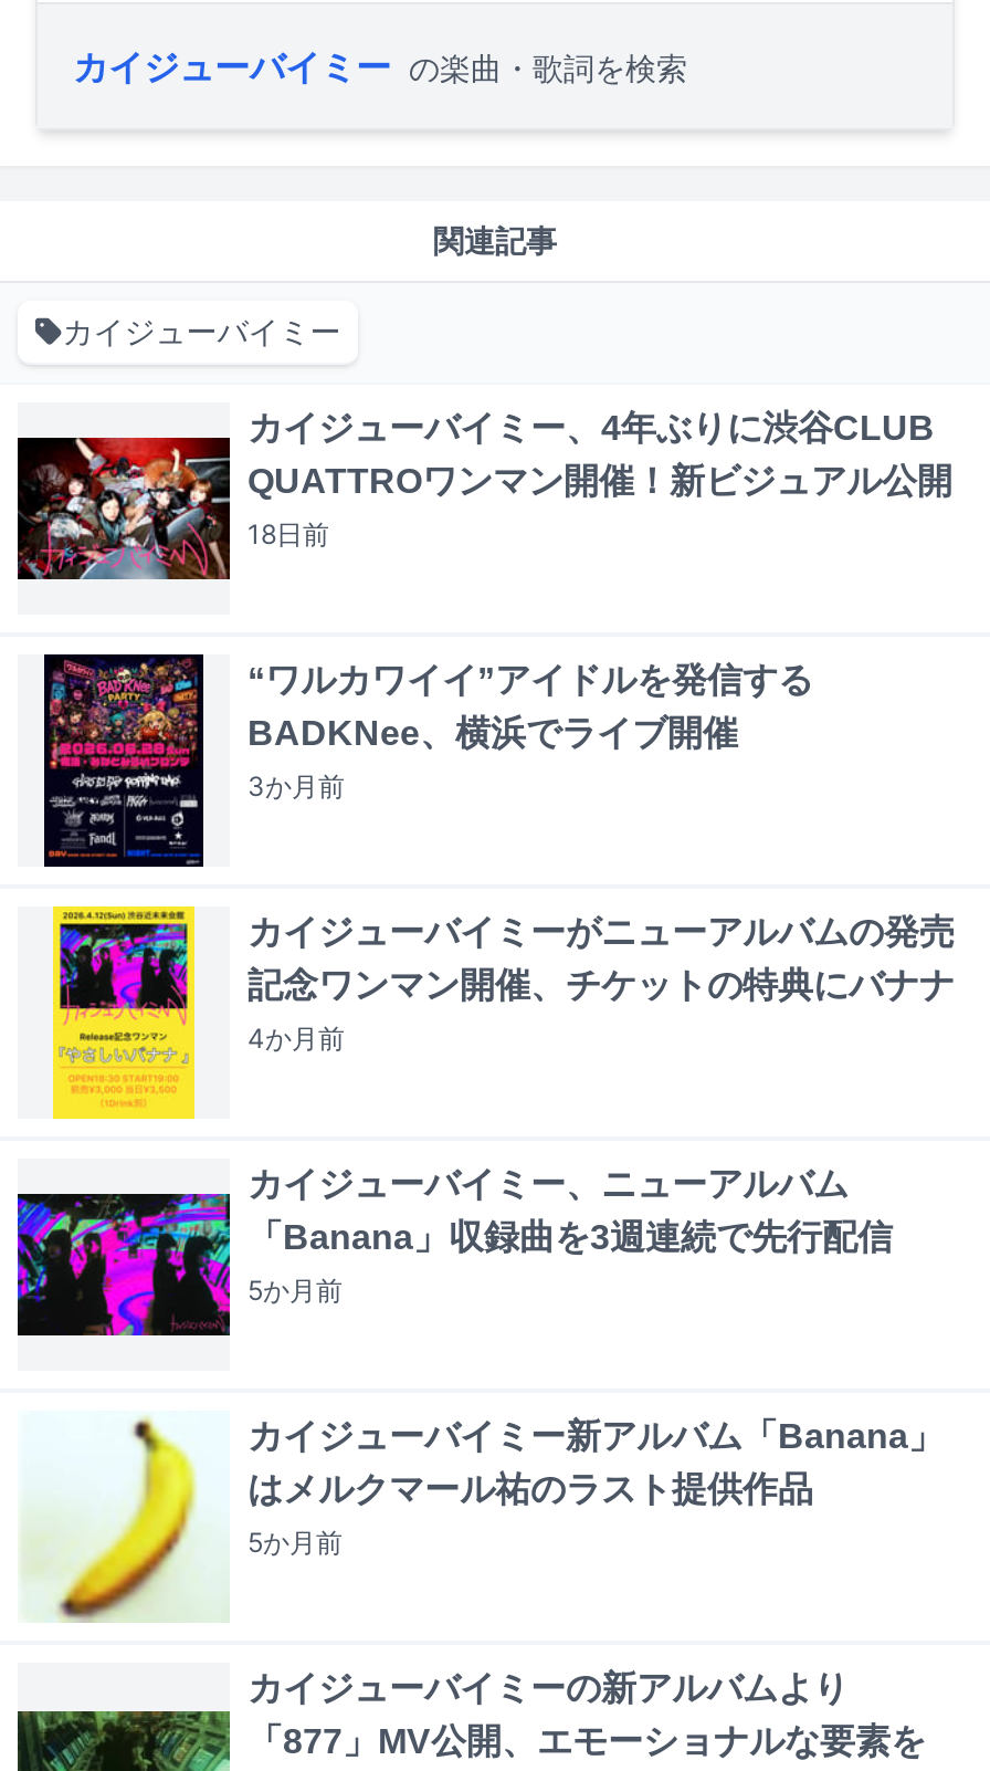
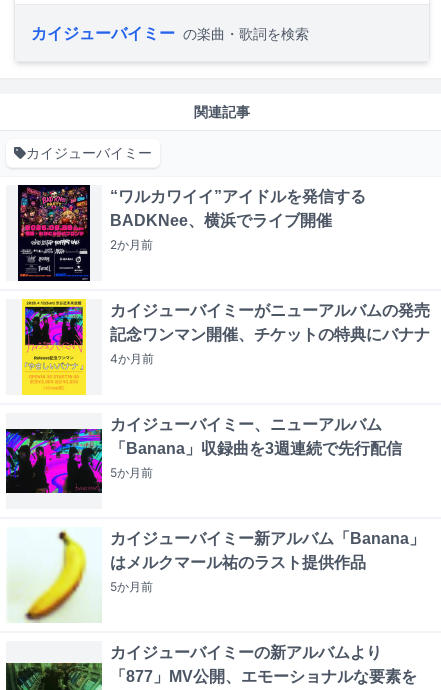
[15,410,952,595] [image] | カイジューバイミー、4年ぶりに渋谷CLUB | QUATTROワンマン開催！新ビジュアル公開 | 18日前 -> none
[247,771,345,804] 3か月前 -> [110,237,153,252] 2か月前

